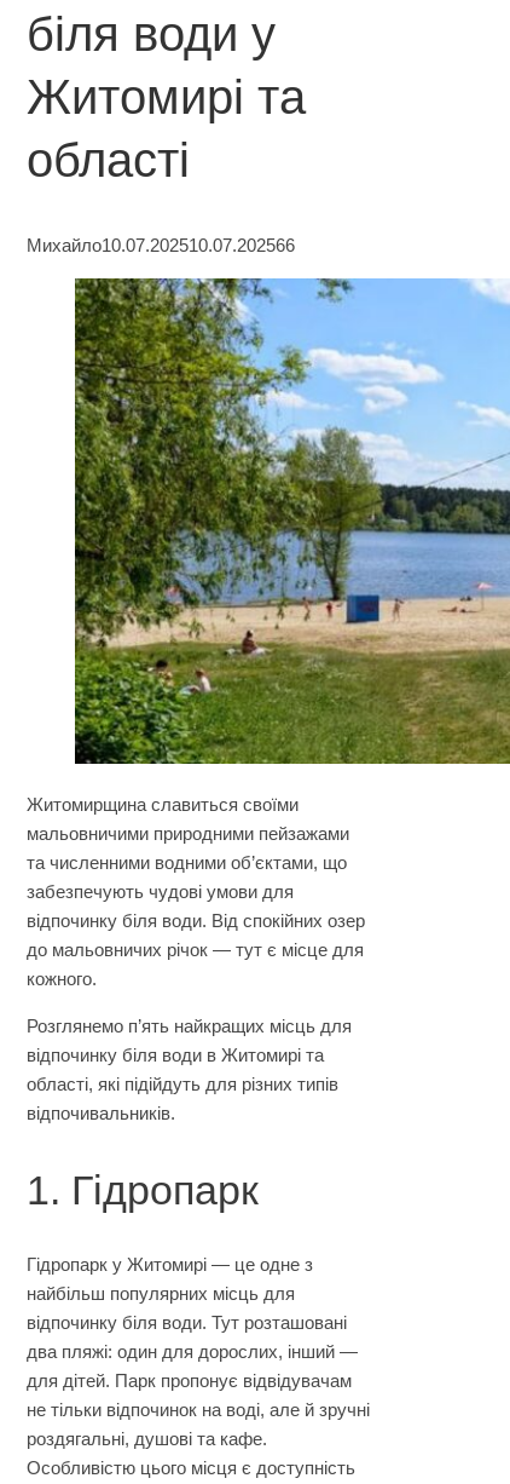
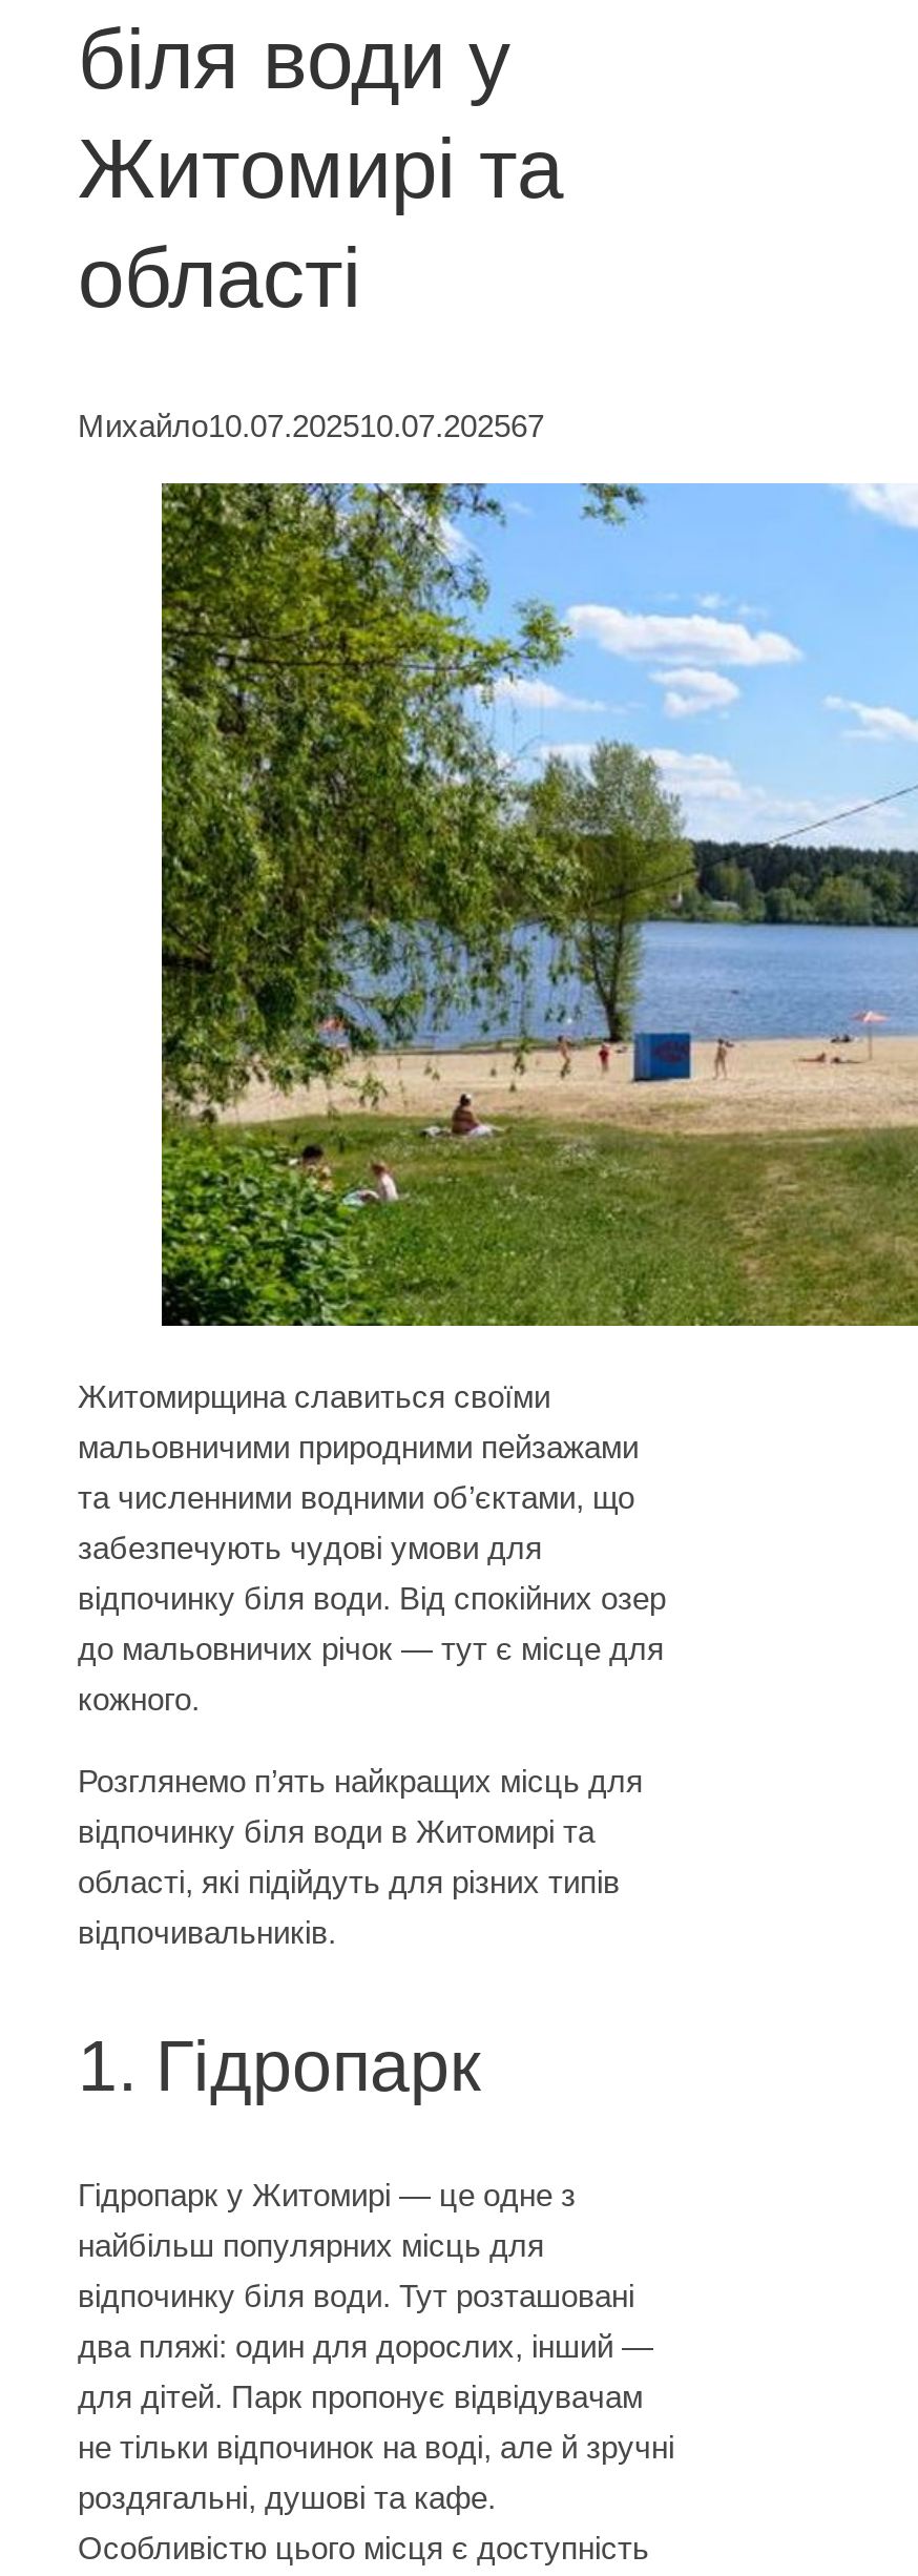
[27,235,295,256] Михайло10.07.202510.07.202566 -> [78,408,544,444] Михайло10.07.202510.07.202567

